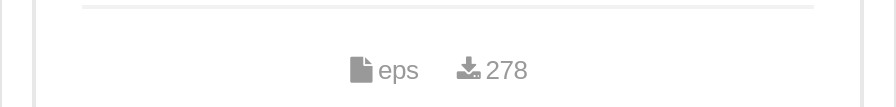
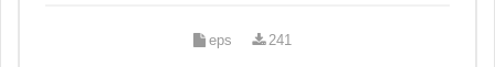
[485,55,527,85] 278 -> [268,32,291,48] 241

